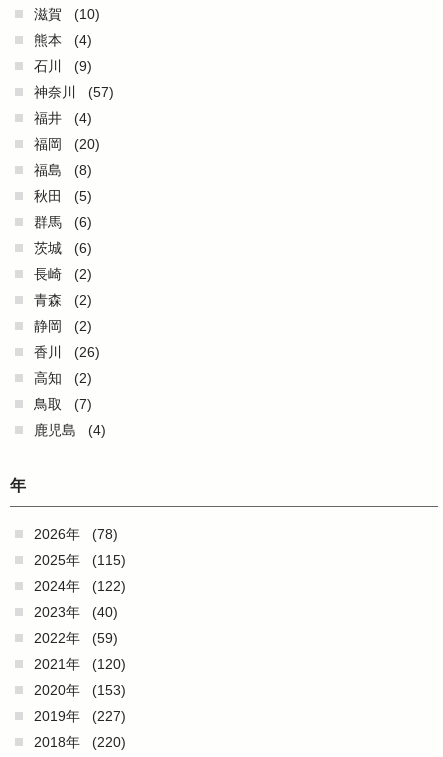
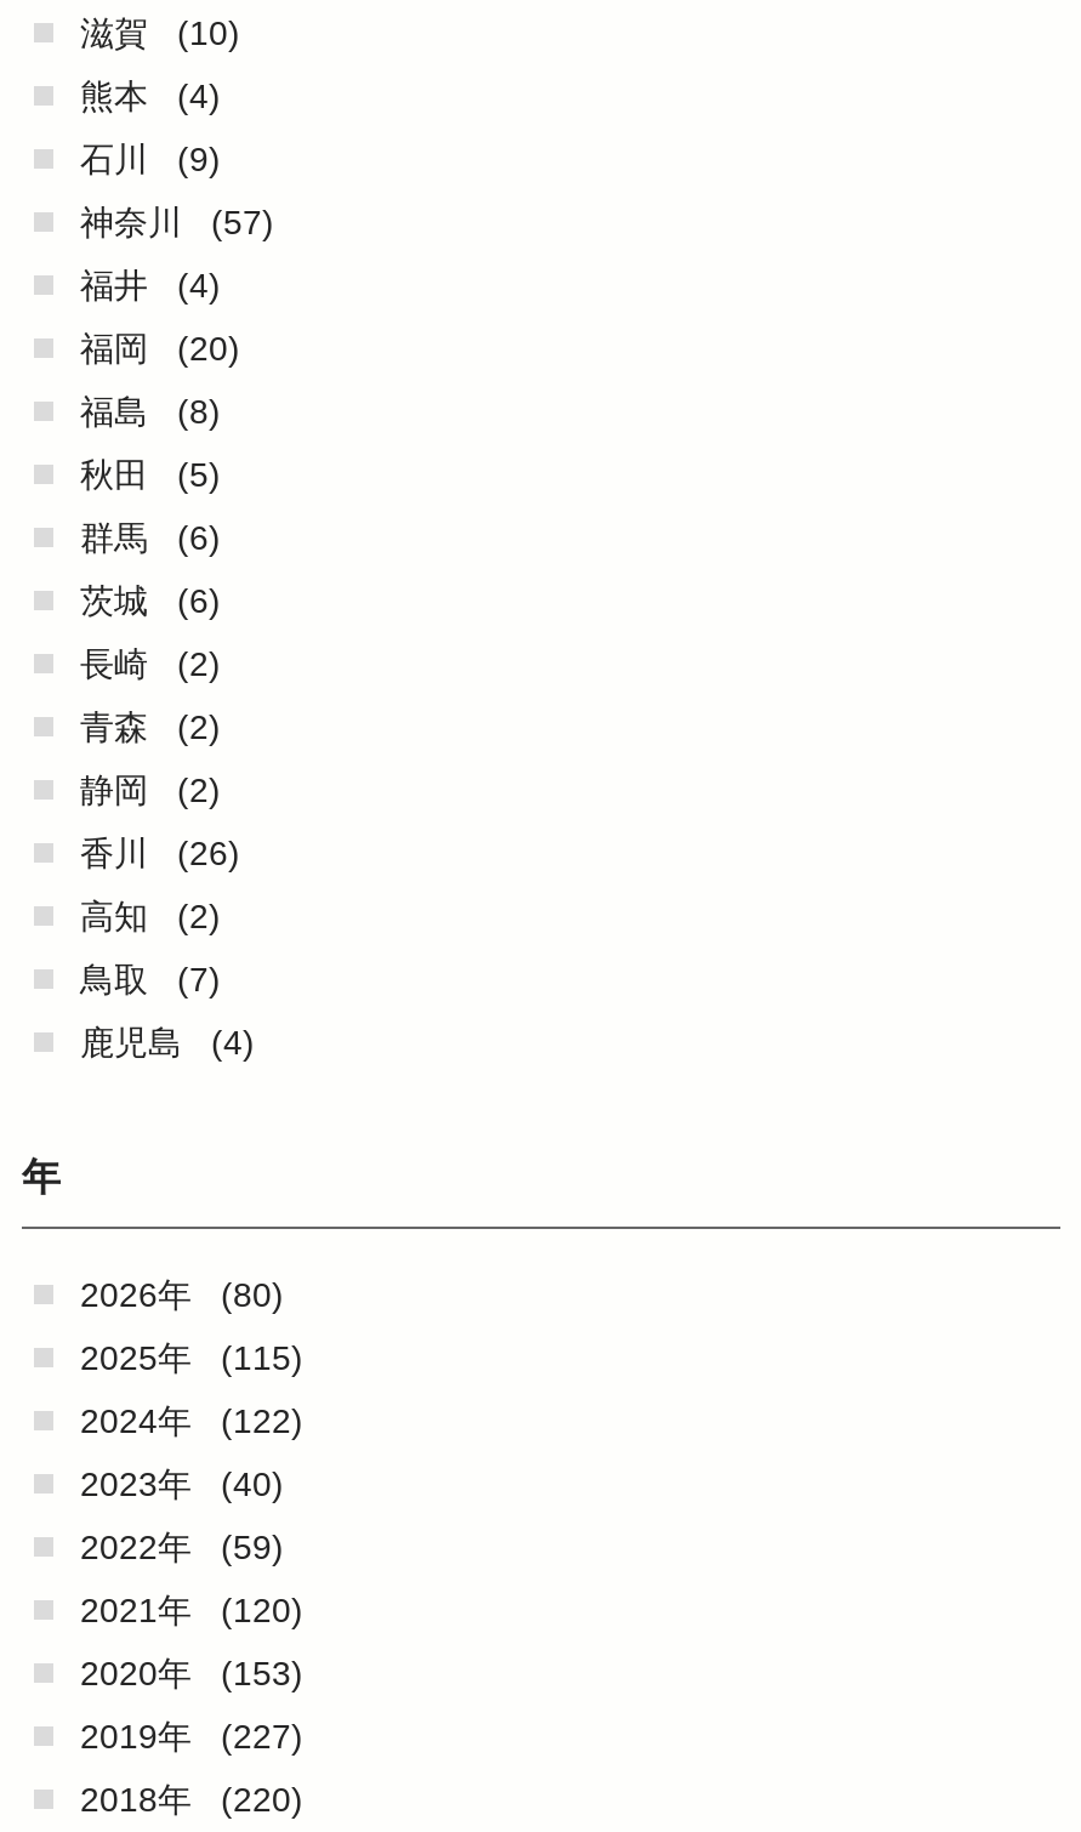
[34,526,118,542] 2026年 (78) -> [80,1274,284,1313] 2026年 (80)

